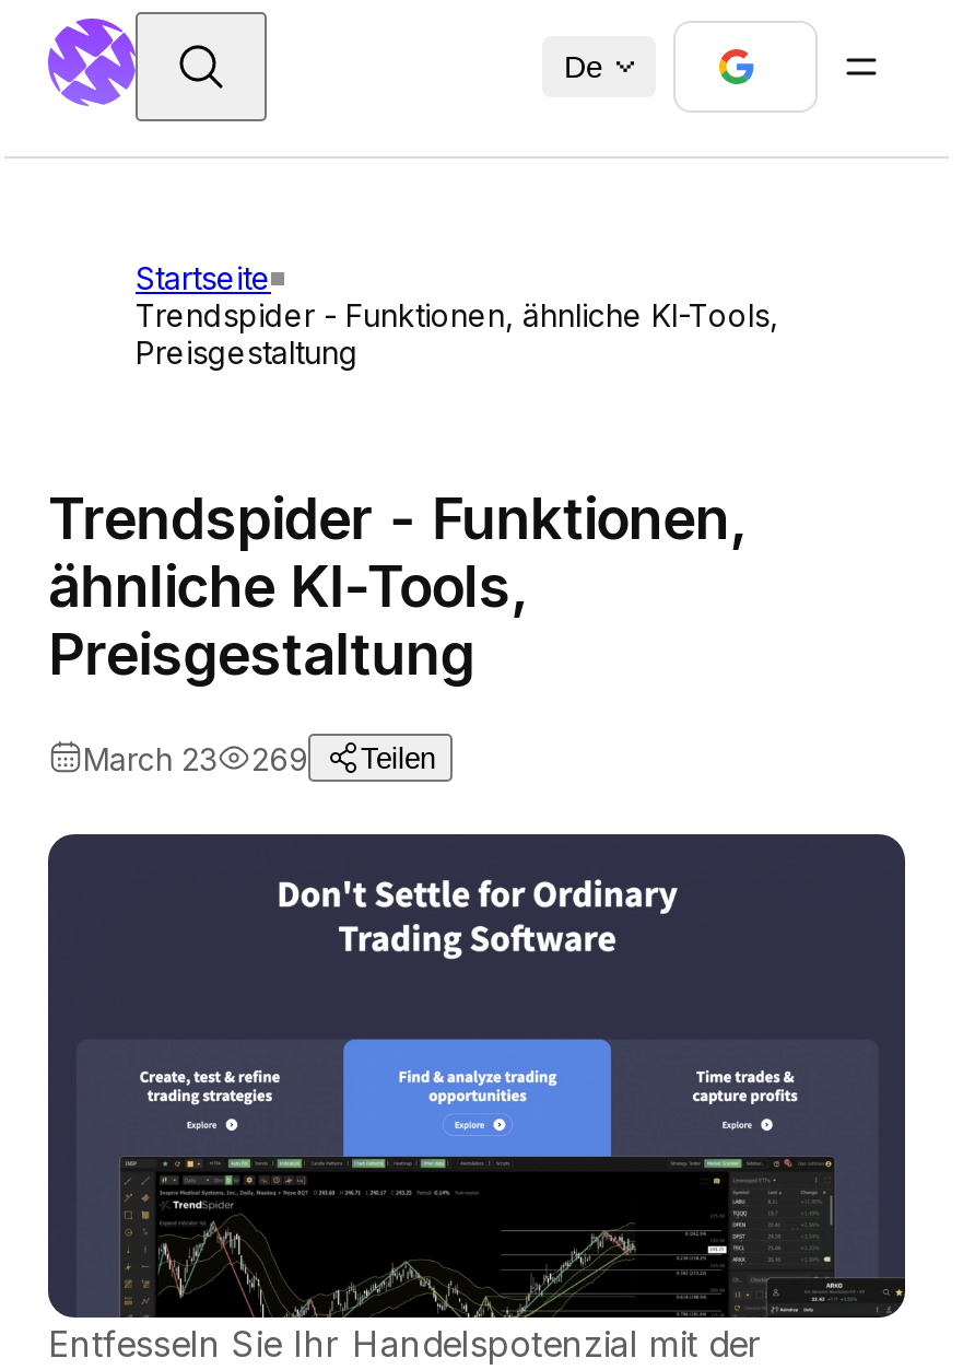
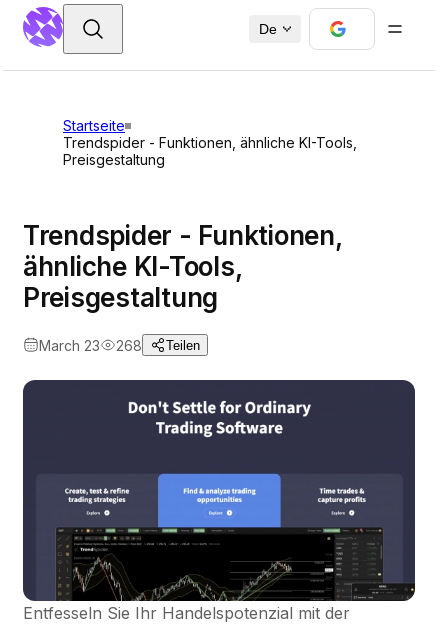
[83,740,435,777] March 23 269 Teilen -> [39,337,200,354] March 23 268 Teilen

